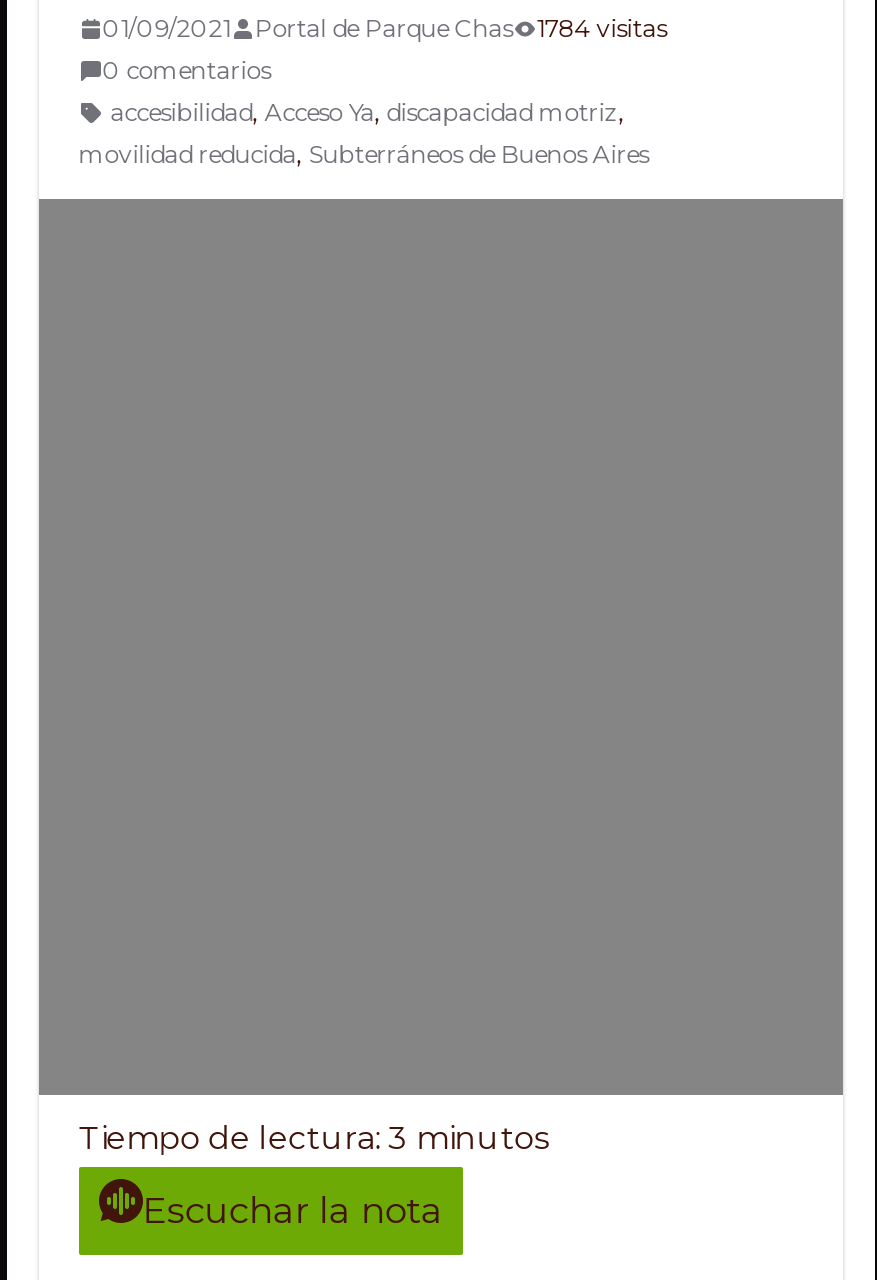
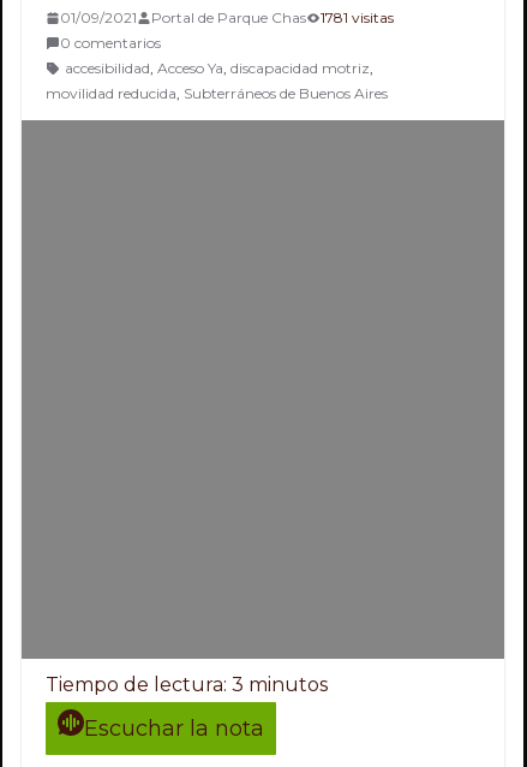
[102,13,666,43] 01/09/2021 Portal de Parque Chas 1784 visitas -> [60,9,393,27] 01/09/2021 Portal de Parque Chas 1781 visitas

